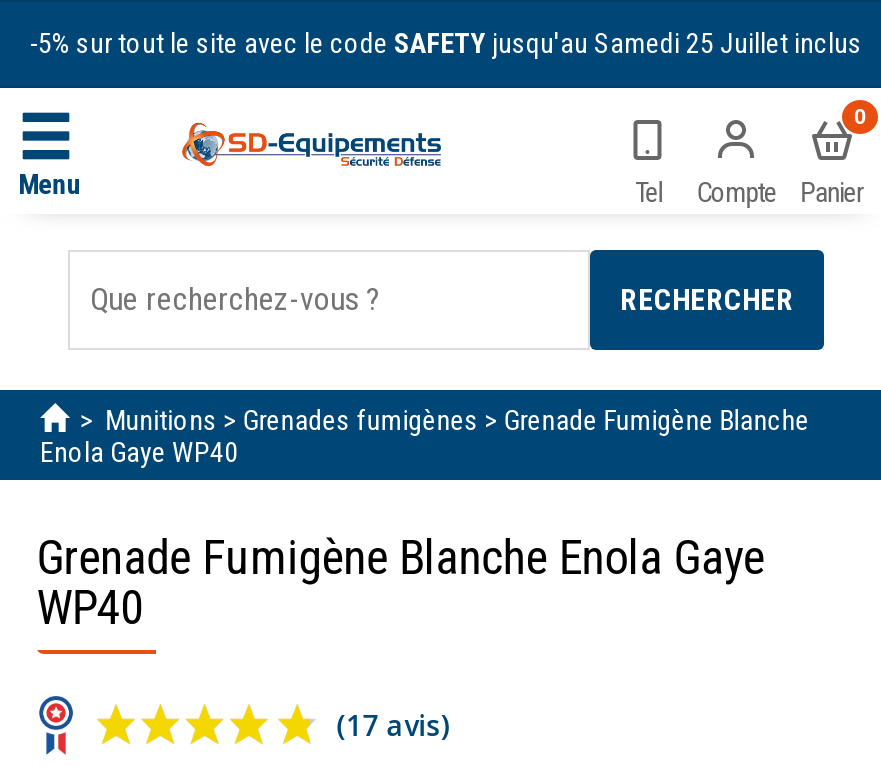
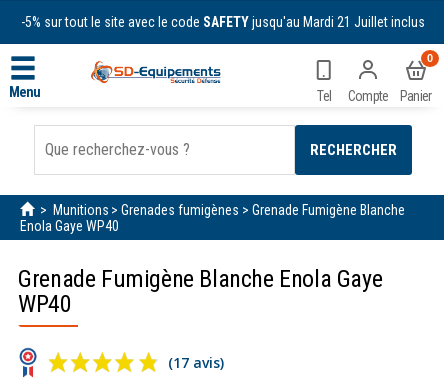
[30,27,862,59] -5% sur tout le site avec le code SAFETY jusqu'au Samedi 25 Juillet inclus -> [21,13,425,29] -5% sur tout le site avec le code SAFETY jusqu'au Mardi 21 Juillet inclus

